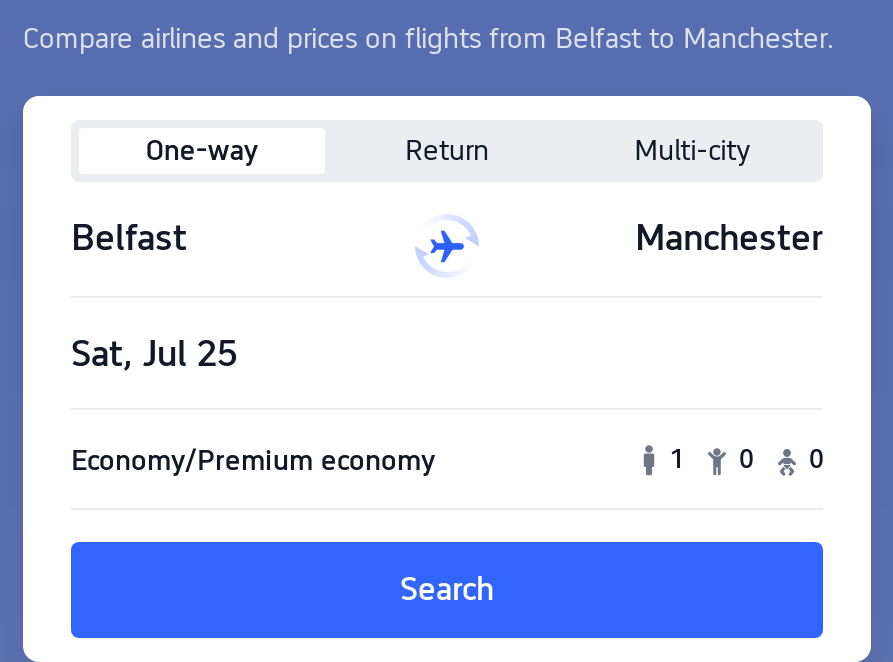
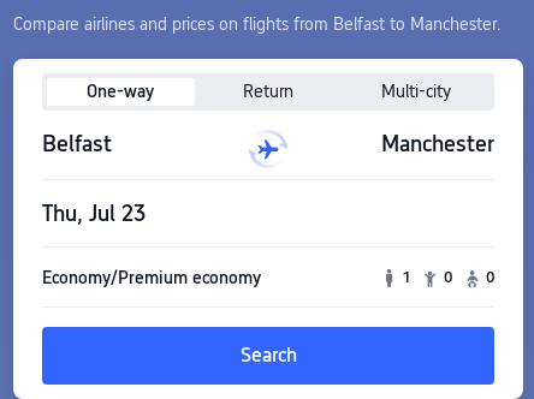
[71,331,237,373] Sat, Jul 25 -> [42,200,146,225] Thu, Jul 23

